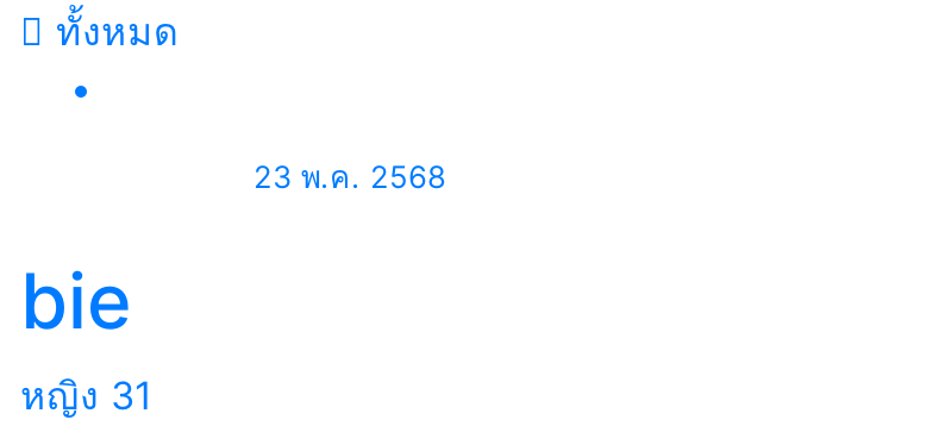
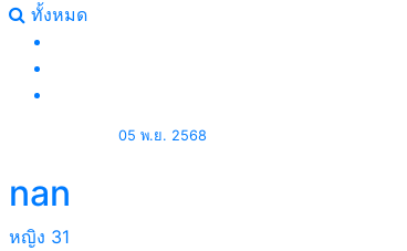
[254,159,446,195] 23 พ.ค. 2568 -> [118,127,207,144] 05 พ.ย. 2568
[20,255,132,347] bie -> [9,171,71,215] nan

